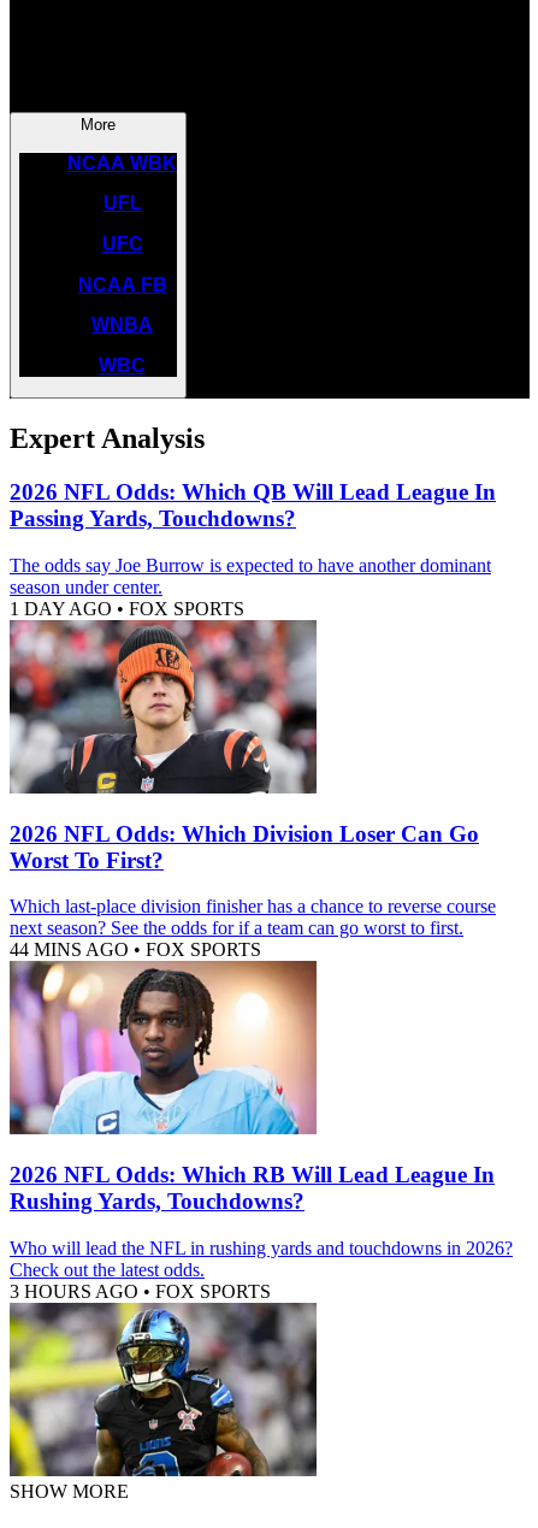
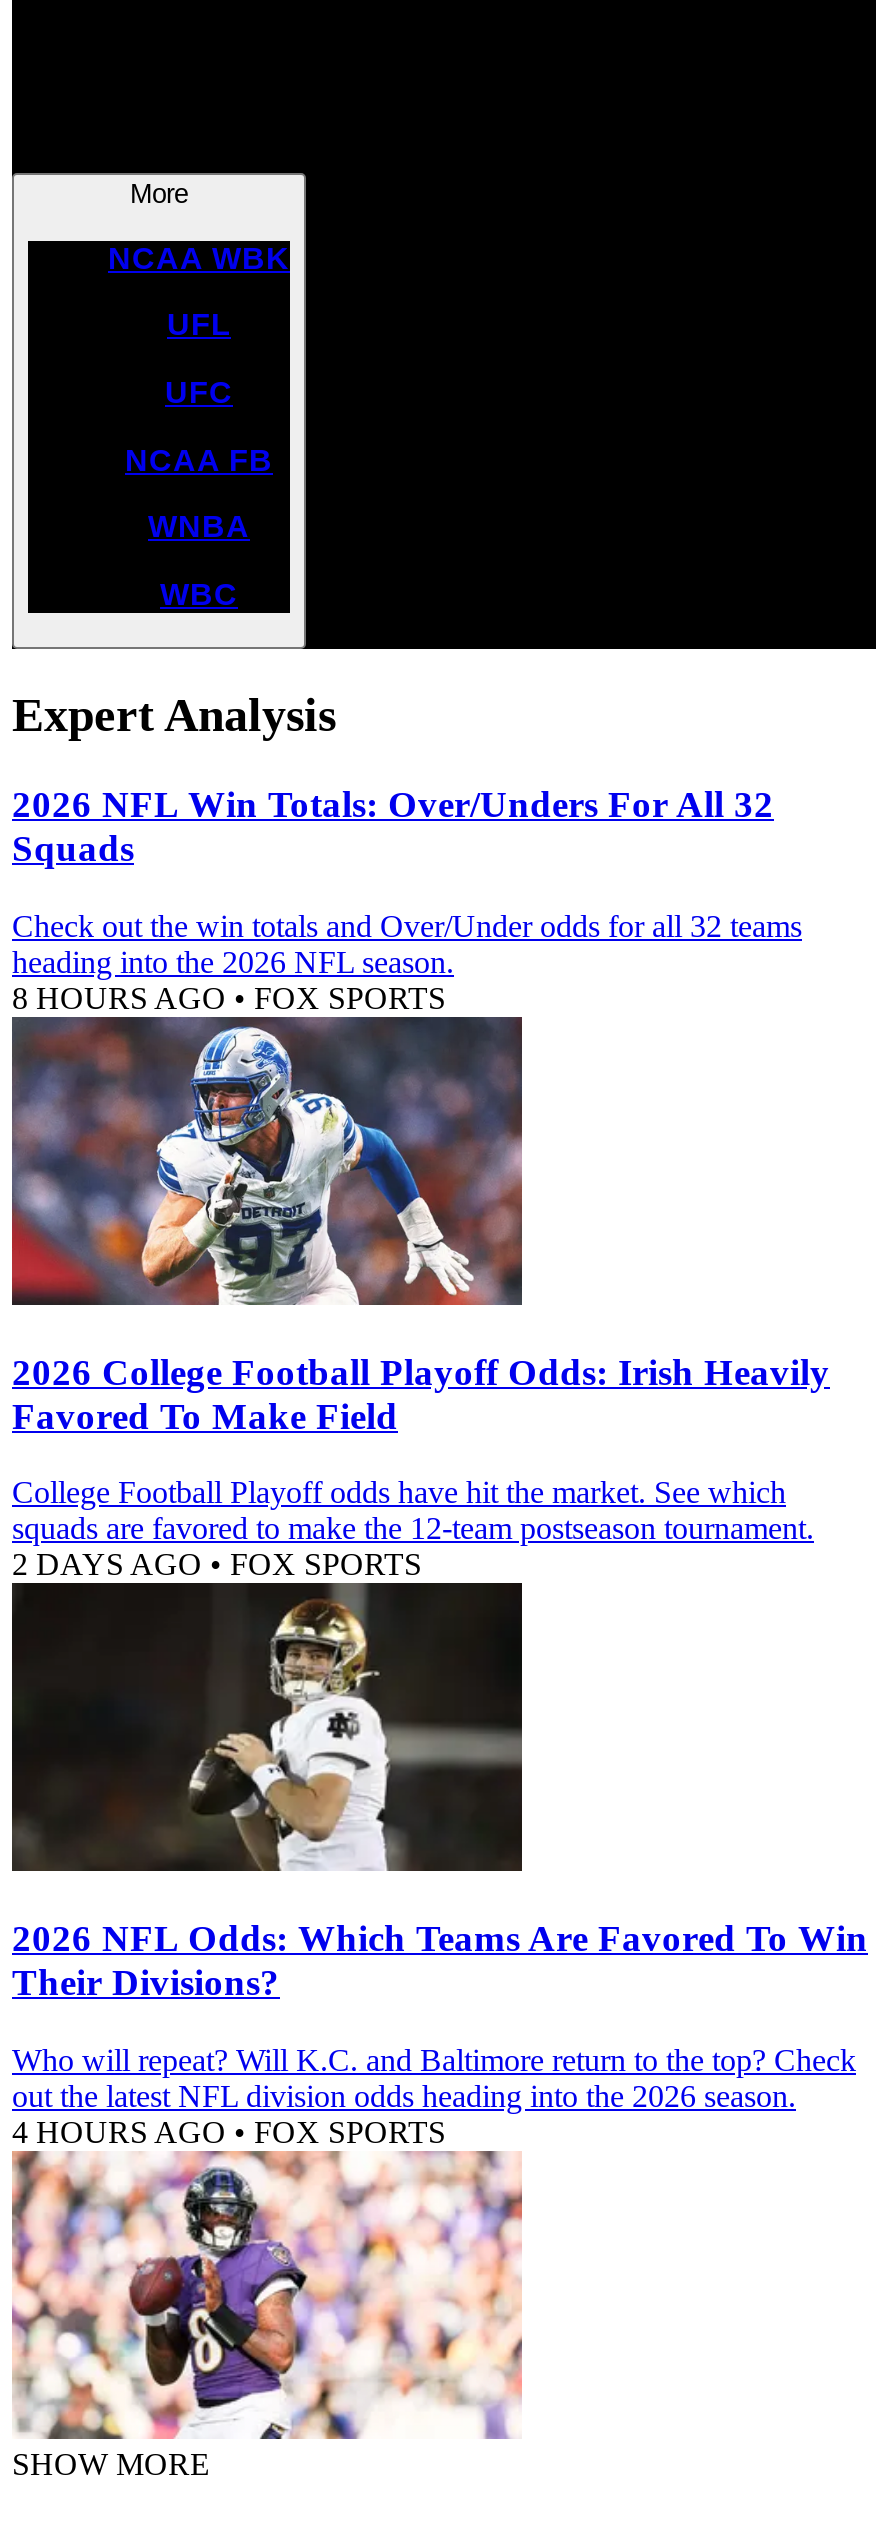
[10,479,496,531] 2026 NFL Odds: Which QB Will Lead League In | Passing Yards, Touchdowns? -> [12,783,774,869] 2026 NFL Win Totals: Over/Unders For All 32 | Squads
[10,555,491,619] The odds say Joe Burrow is expected to have another dominant | season under center. | 1 DAY AGO • FOX SPORTS -> [12,909,802,1015] Check out the win totals and Over/Under odds for all 32 teams | heading into the 2026 NFL season. | 8 HOURS AGO • FOX SPORTS
[10,620,479,872] [image] | 2026 NFL Odds: Which Division Loser Can Go | Worst To First? -> [10,1019,830,1436] [image] | 2026 College Football Playoff Odds: Irish Heavily | Favored To Make Field
[8,896,496,1135] [image] | Which last-place division finisher has a chance to reverse course | next season? See the odds for if a team can go worst to first. | 44 MINS AGO • FOX SPORTS -> [10,1476,814,1873] [image] | College Football Playoff odds have hit the market. See which | squads are favored to make the 12-team postseason tournament. | 2 DAYS AGO • FOX SPORTS
[10,1162,495,1214] 2026 NFL Odds: Which RB Will Lead League In | Rushing Yards, Touchdowns? -> [12,1917,868,2003] 2026 NFL Odds: Which Teams Are Favored To Win | Their Divisions?
[10,1238,513,1301] Who will lead the NFL in rushing yards and touchdowns in 2026? | Check out the latest odds. | 3 HOURS AGO • FOX SPORTS -> [12,2043,856,2149] Who will repeat? Will K.C. and Baltimore return to the top? Check | out the latest NFL division odds heading into the 2026 season. | 4 HOURS AGO • FOX SPORTS
[8,1302,318,1477] [image] -> [12,2151,524,2441] [image]

